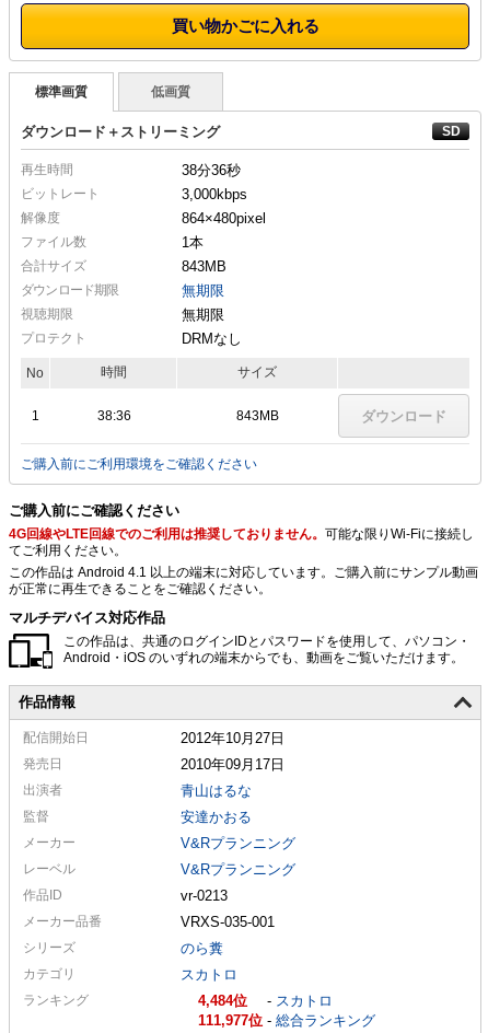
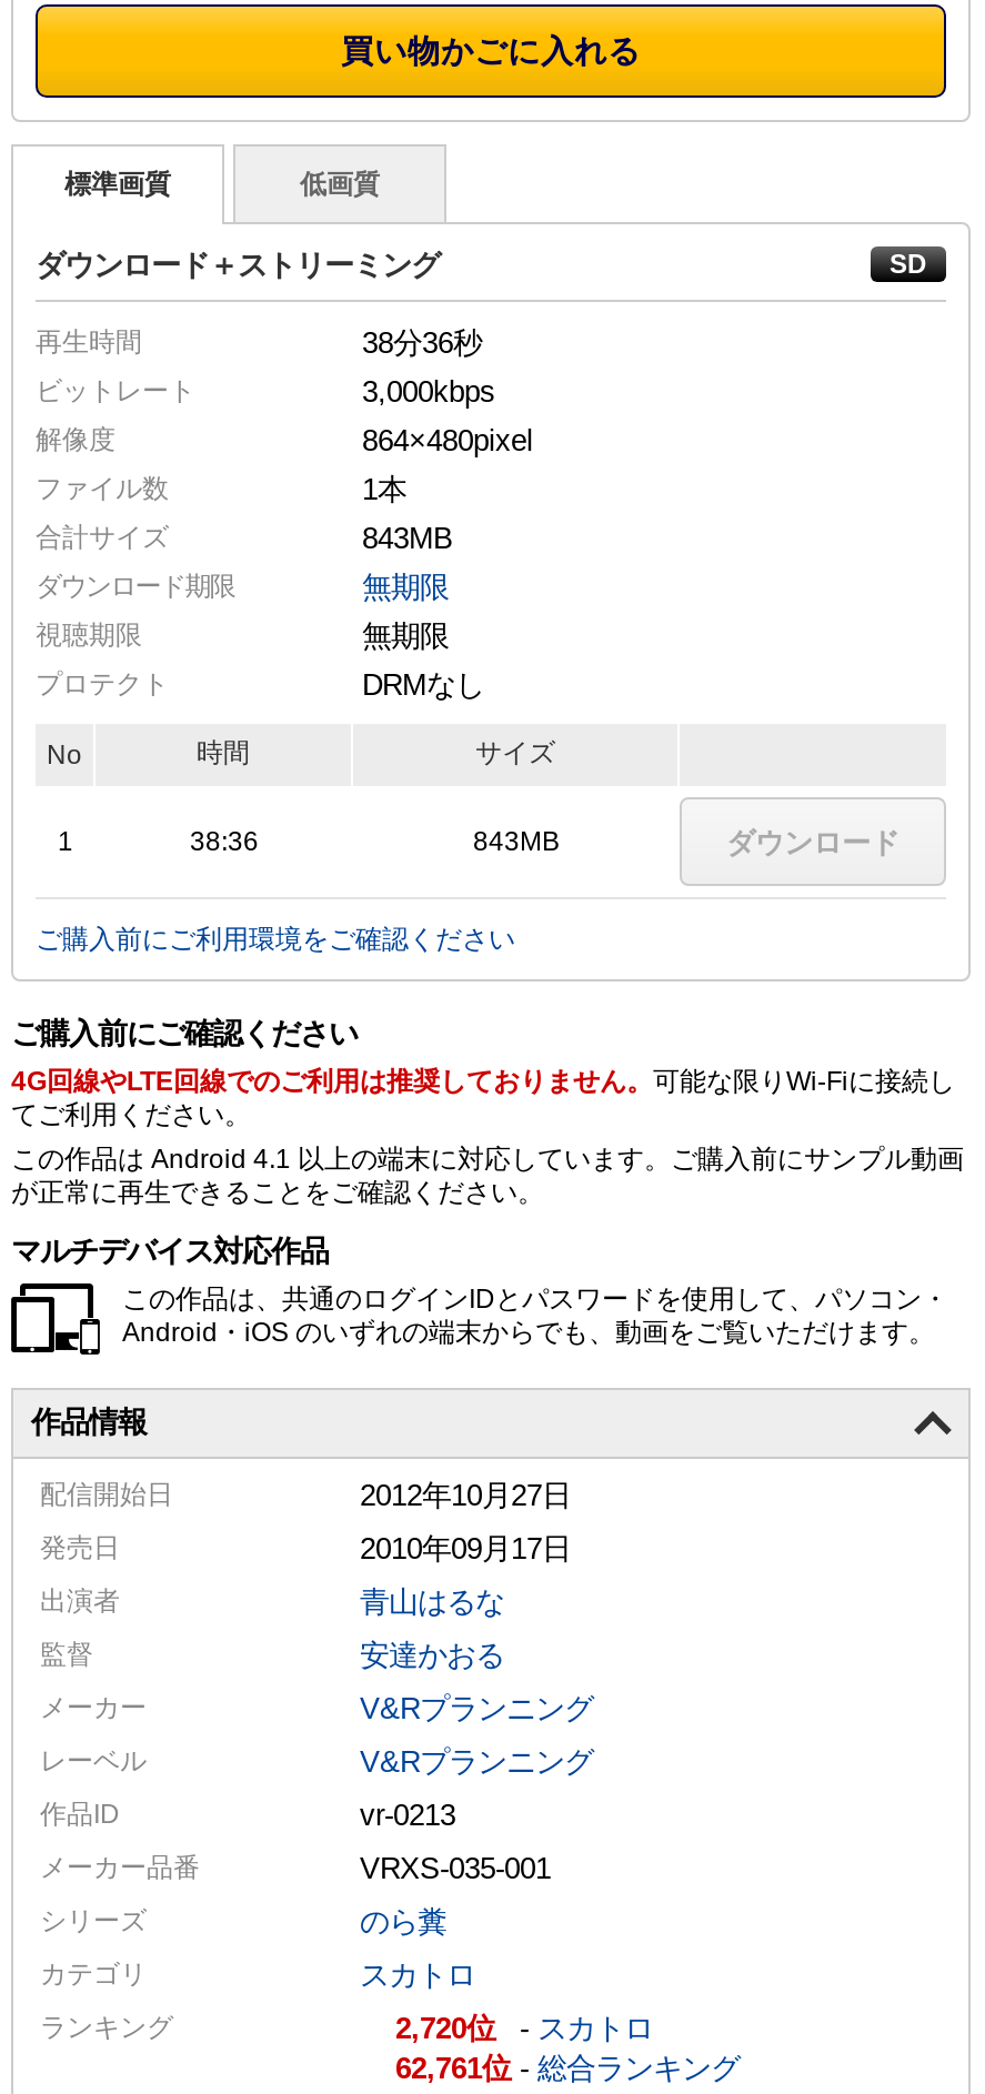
[198,992,333,1009] 4,484 -スカトロ -> [395,2011,653,2044] 2,720 -スカトロ
[198,1012,375,1028] 111,977 -総合ランキング -> [395,2051,740,2084] 62,761 -総合ランキング

